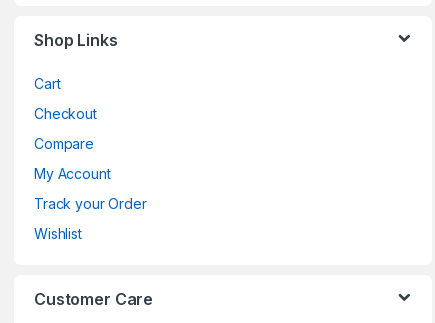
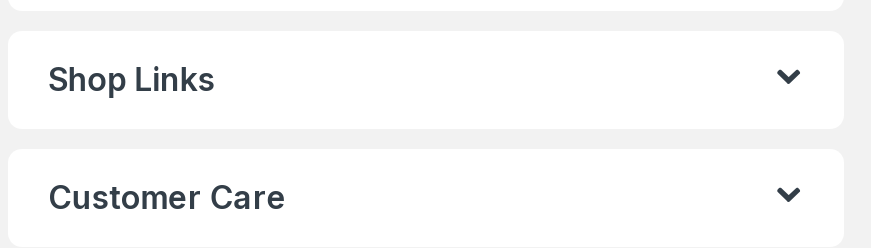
[34,75,147,242] Cart | Checkout | Compare | My Account | Track your Order | Wishlist -> none

